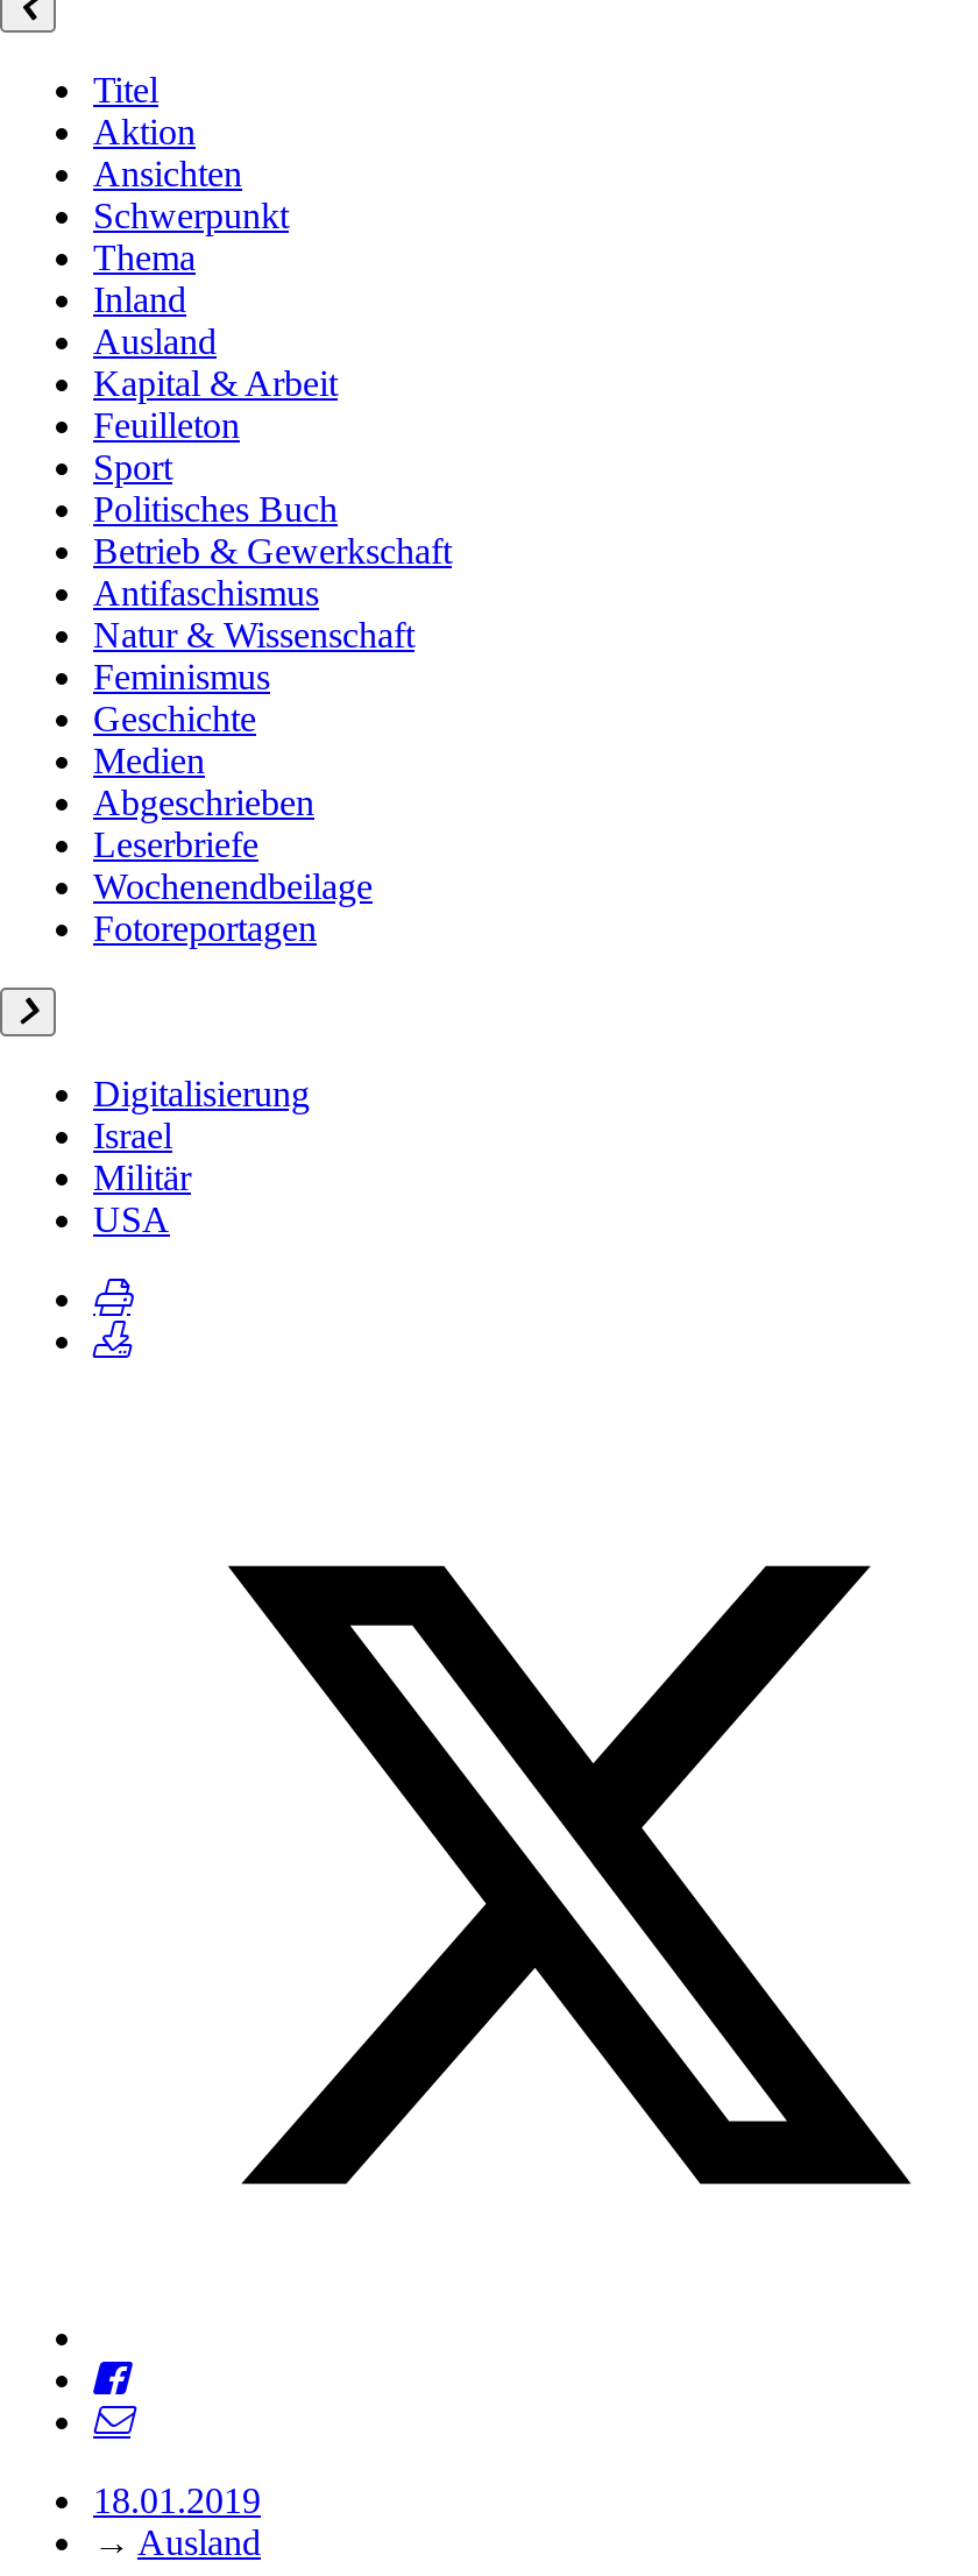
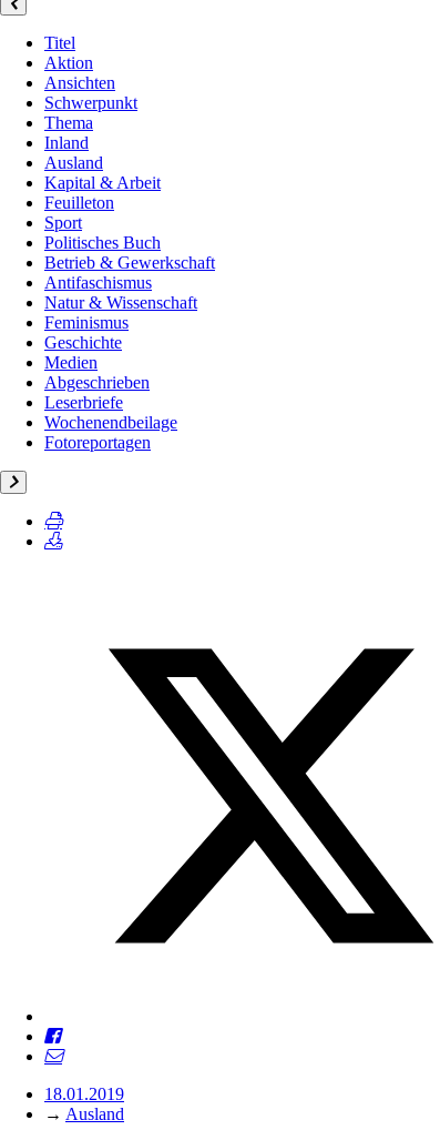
[93,1074,310,1239] Digitalisierung | Israel | Militär | USA -> none

